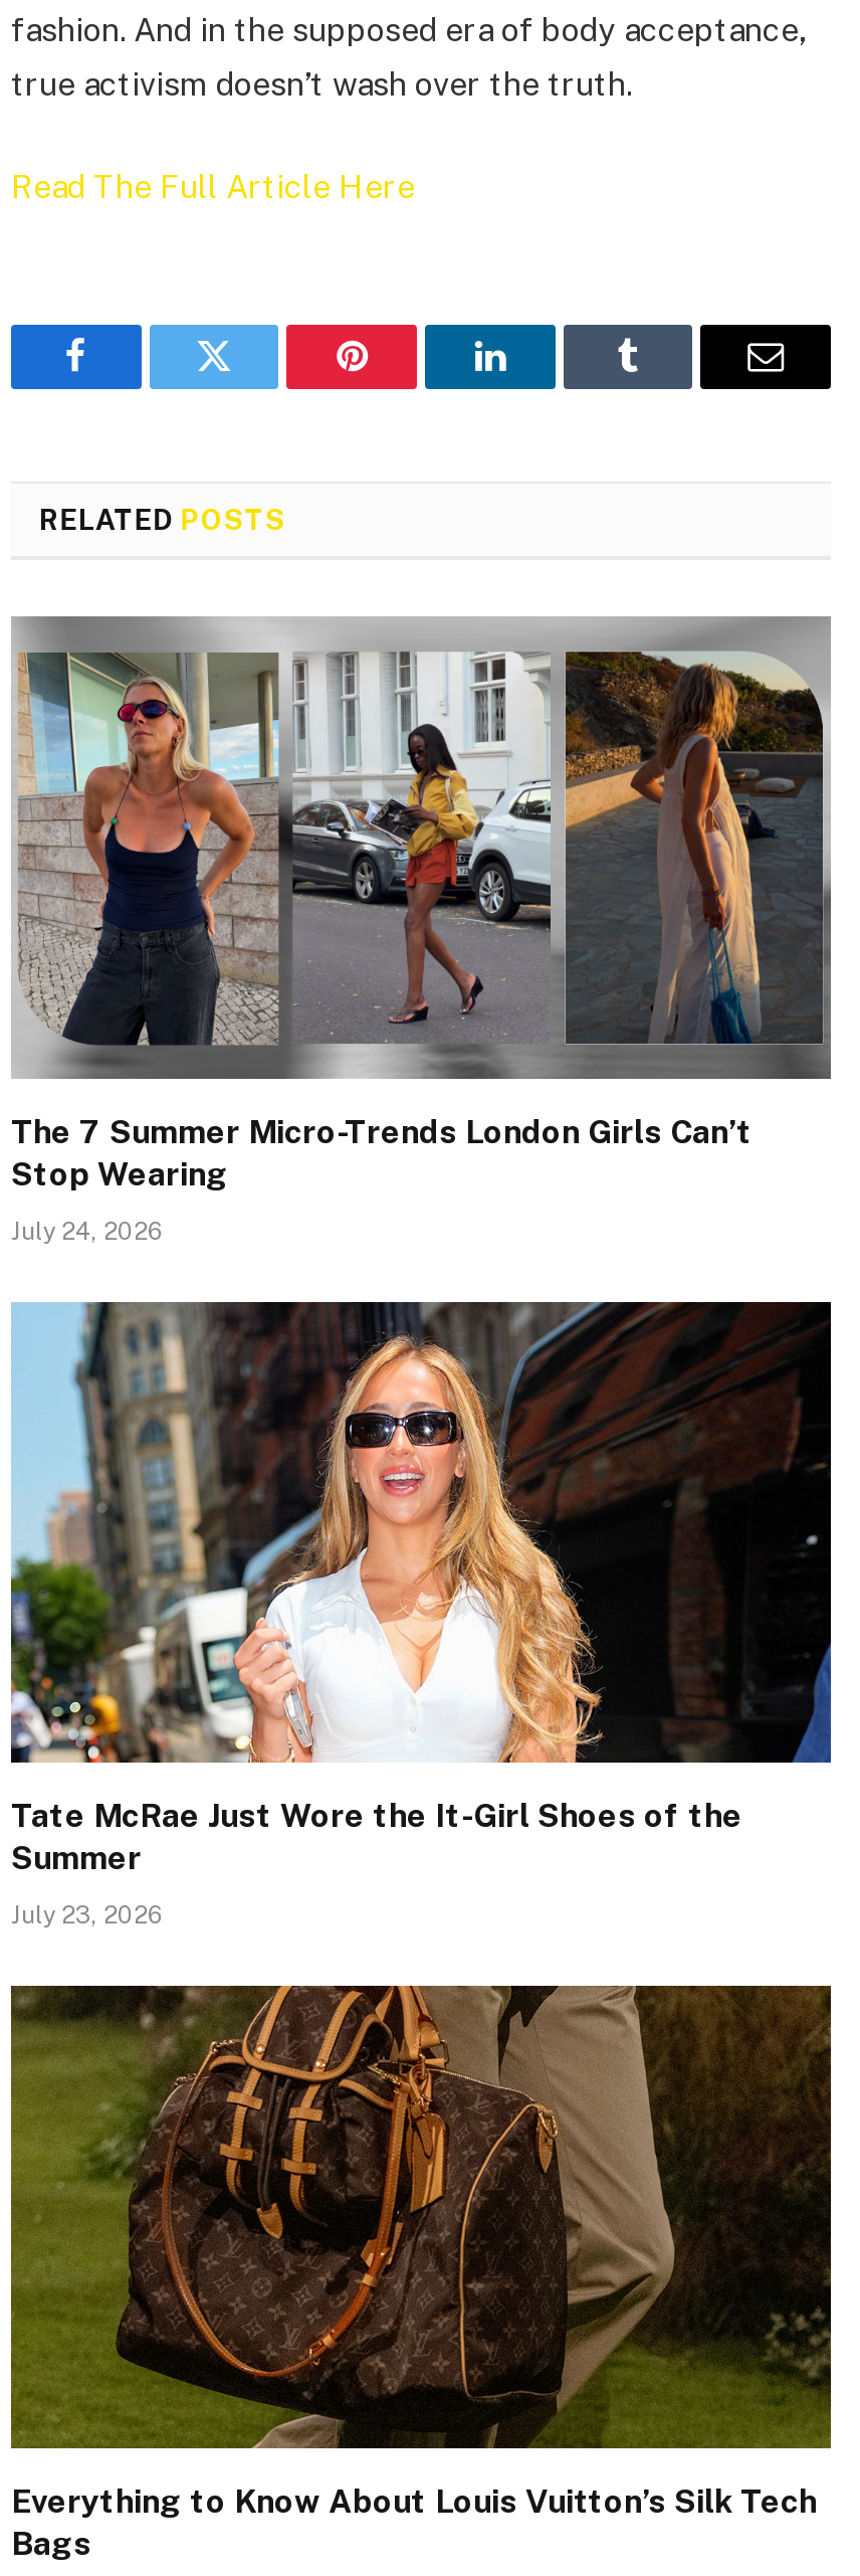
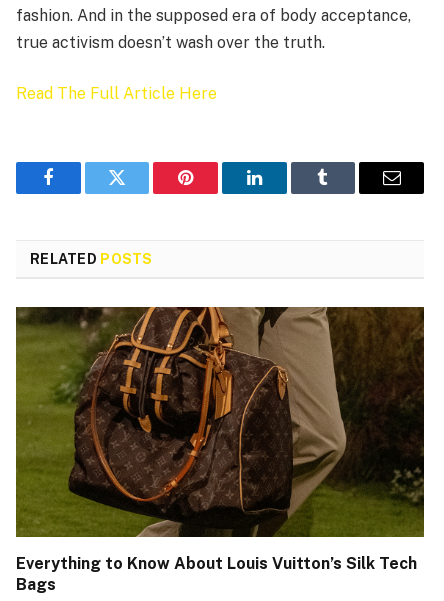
[11,616,833,1245] [image] | The 7 Summer Micro-Trends London Girls Can’t | Stop Wearing | July 24, 2026 -> none
[9,1300,833,1930] [image] | Tate McRae Just Wore the It-Girl Shoes of the | Summer | July 23, 2026 -> none

